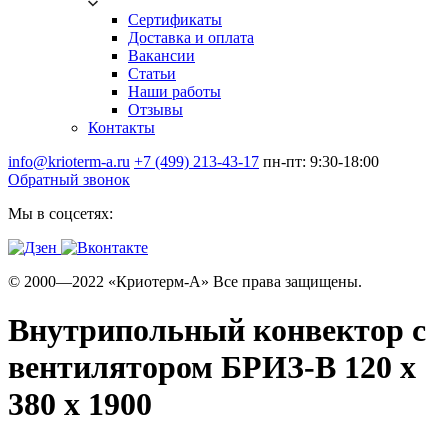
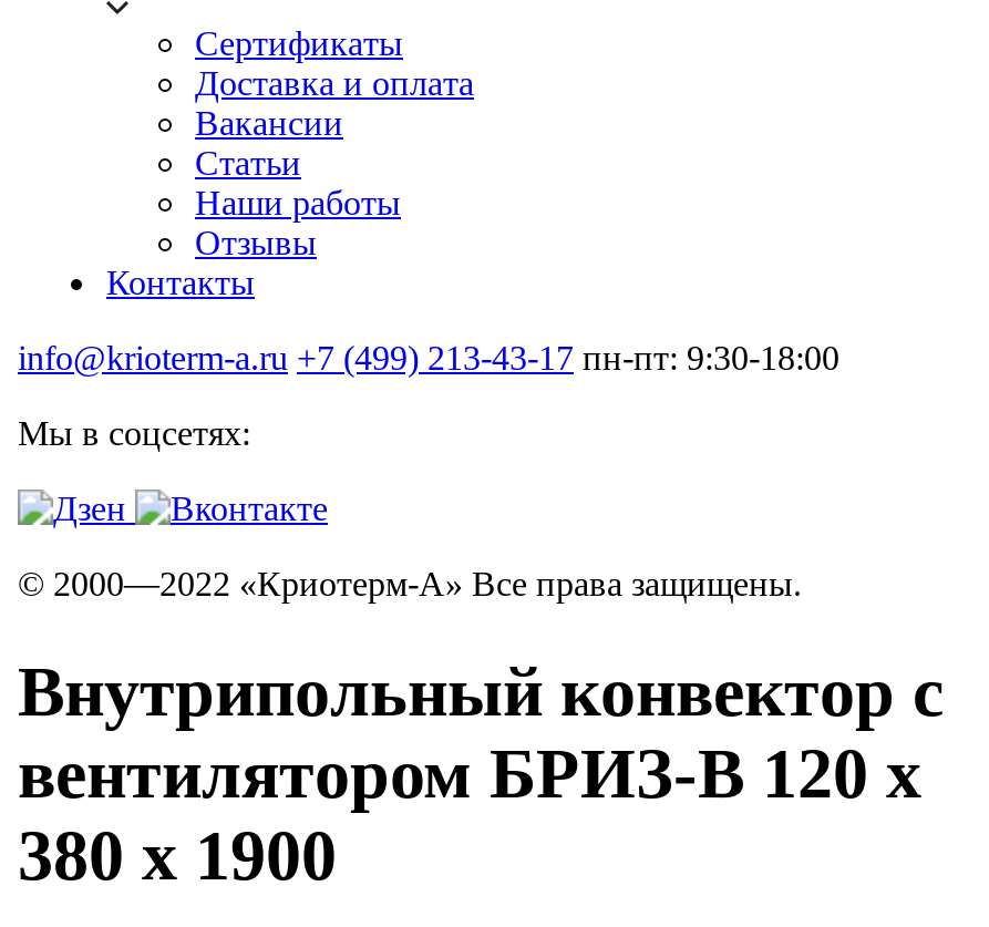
[8,171,130,188] Обратный звонок -> none

